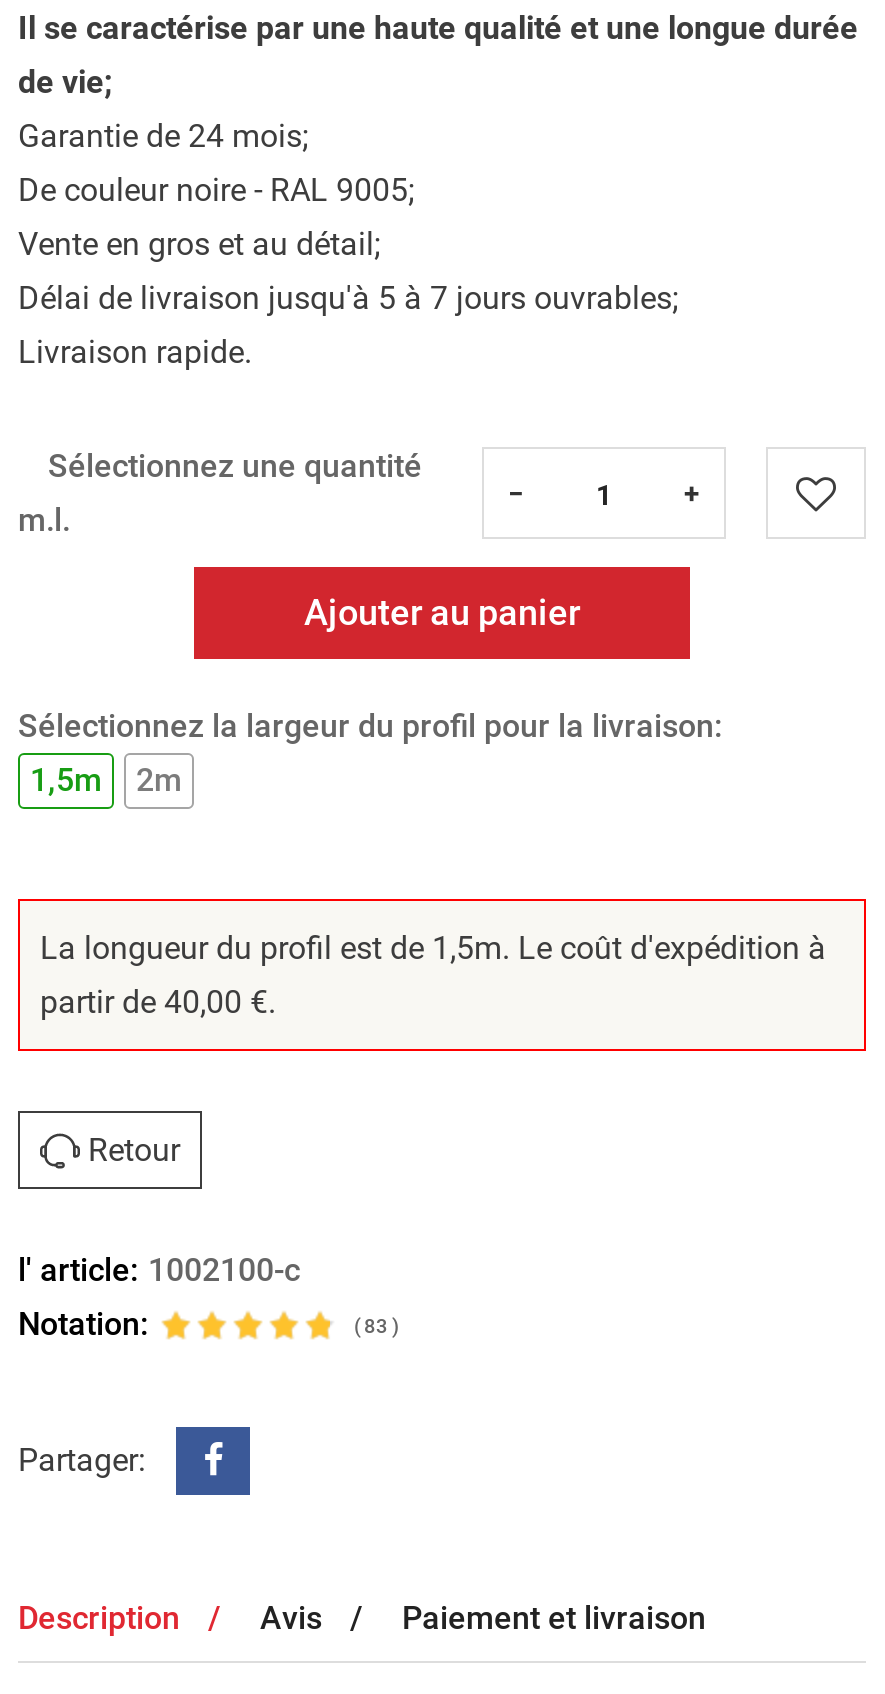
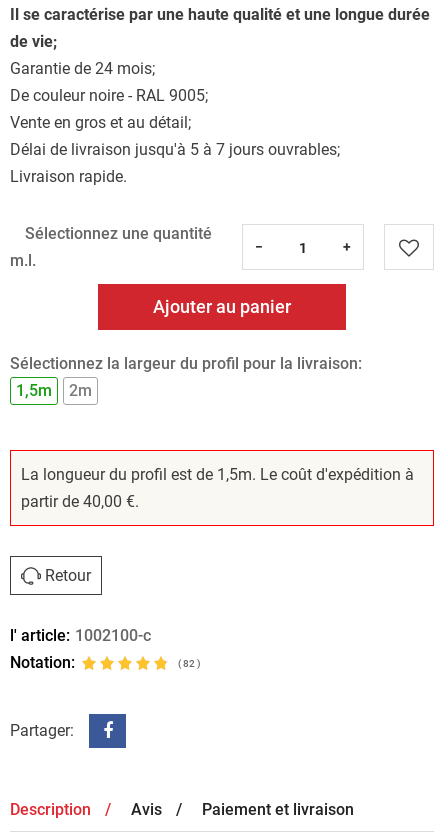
[354,1314,400,1336] (83) -> [178,657,201,668] (82)

